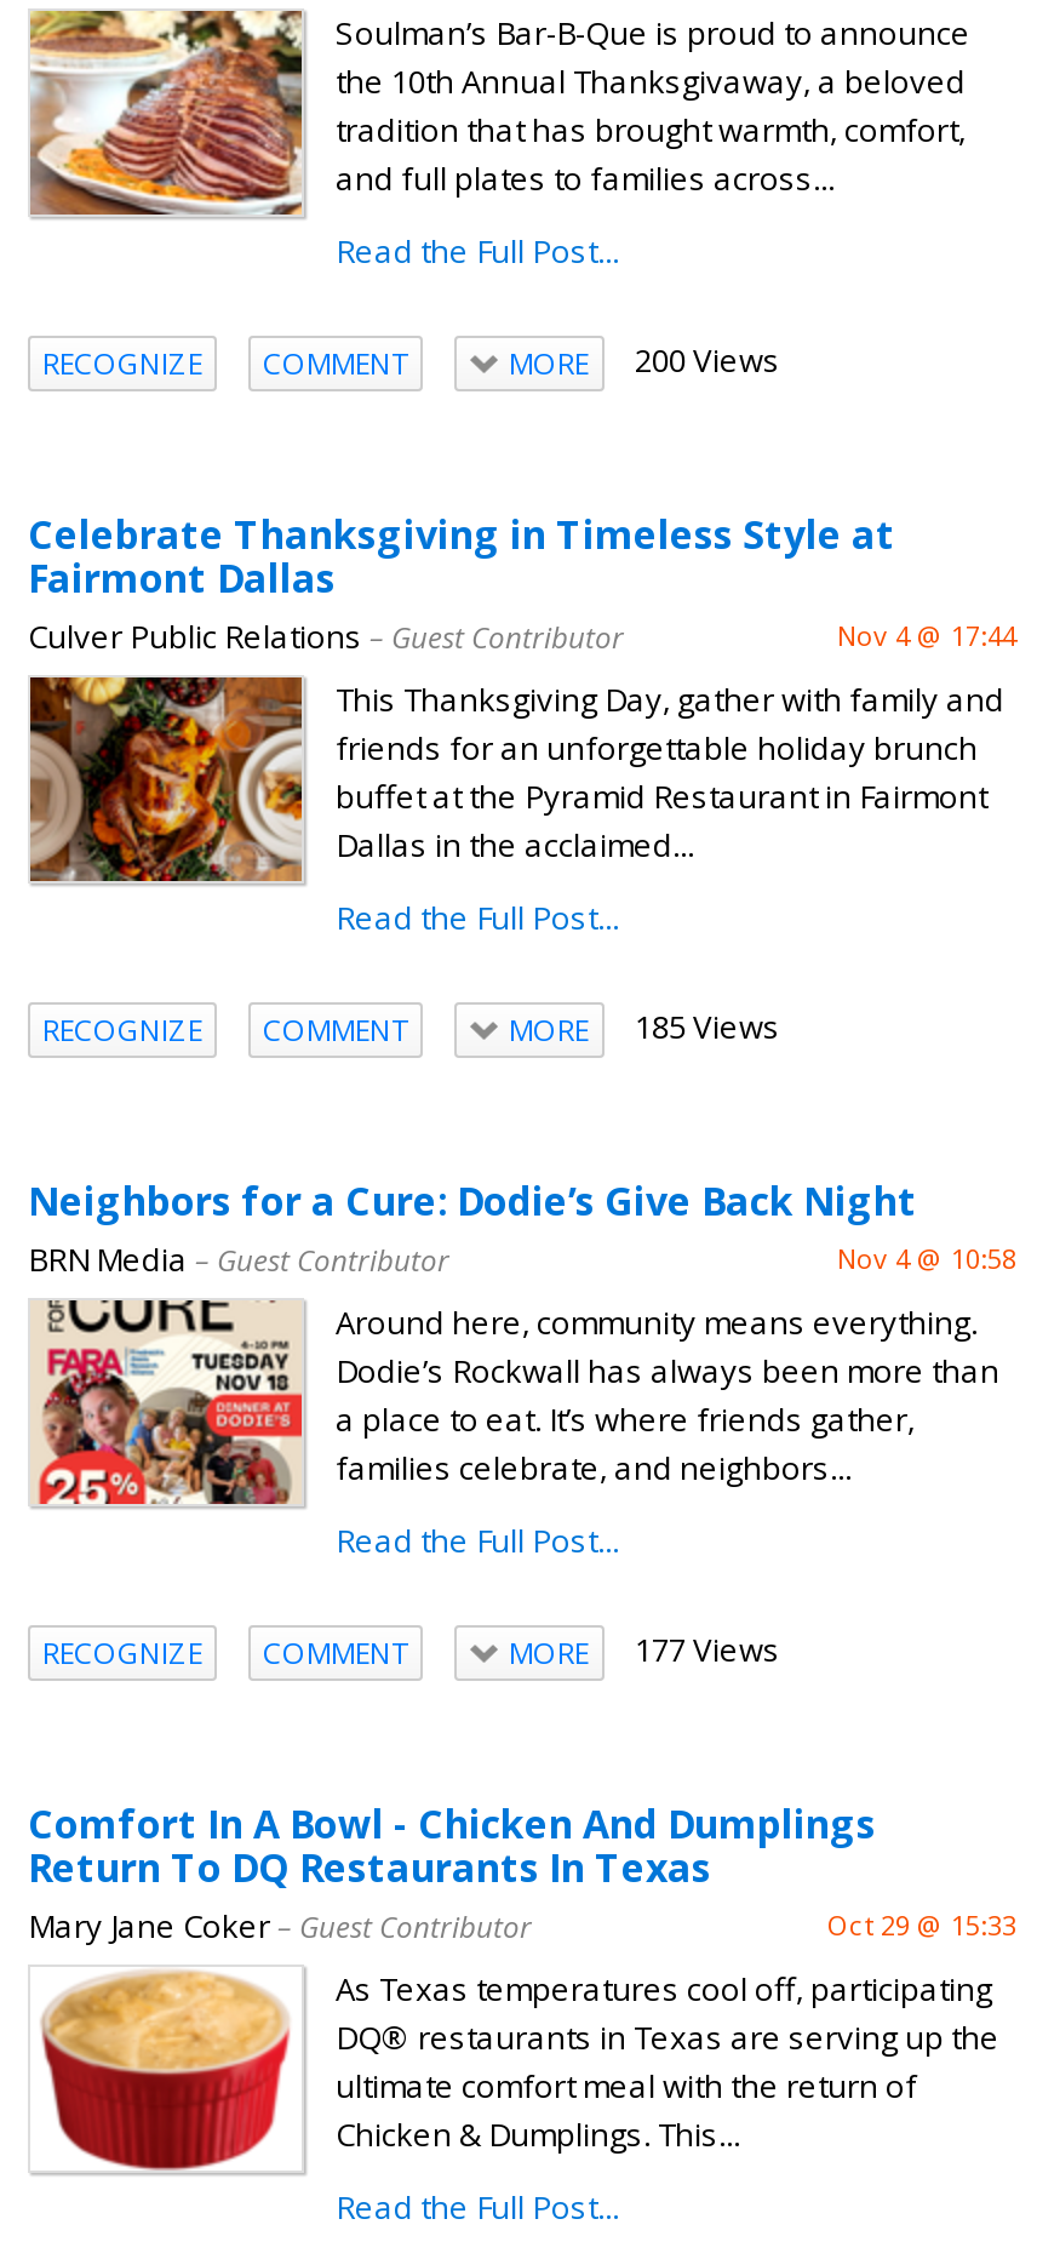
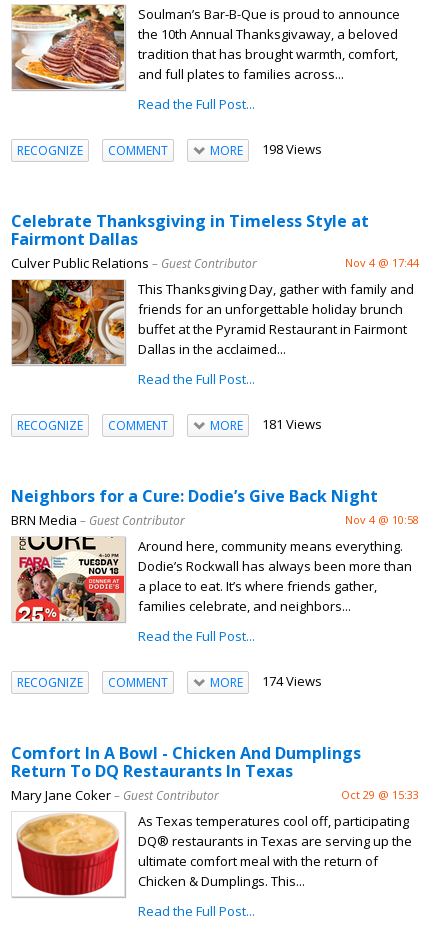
[509,338,780,384] MORE 200 Views -> [209,140,321,159] MORE 198 Views
[509,1005,780,1051] MORE 185 Views -> [209,415,321,434] MORE 181 Views
[509,1628,780,1674] MORE 177 Views -> [209,672,321,691] MORE 174 Views

